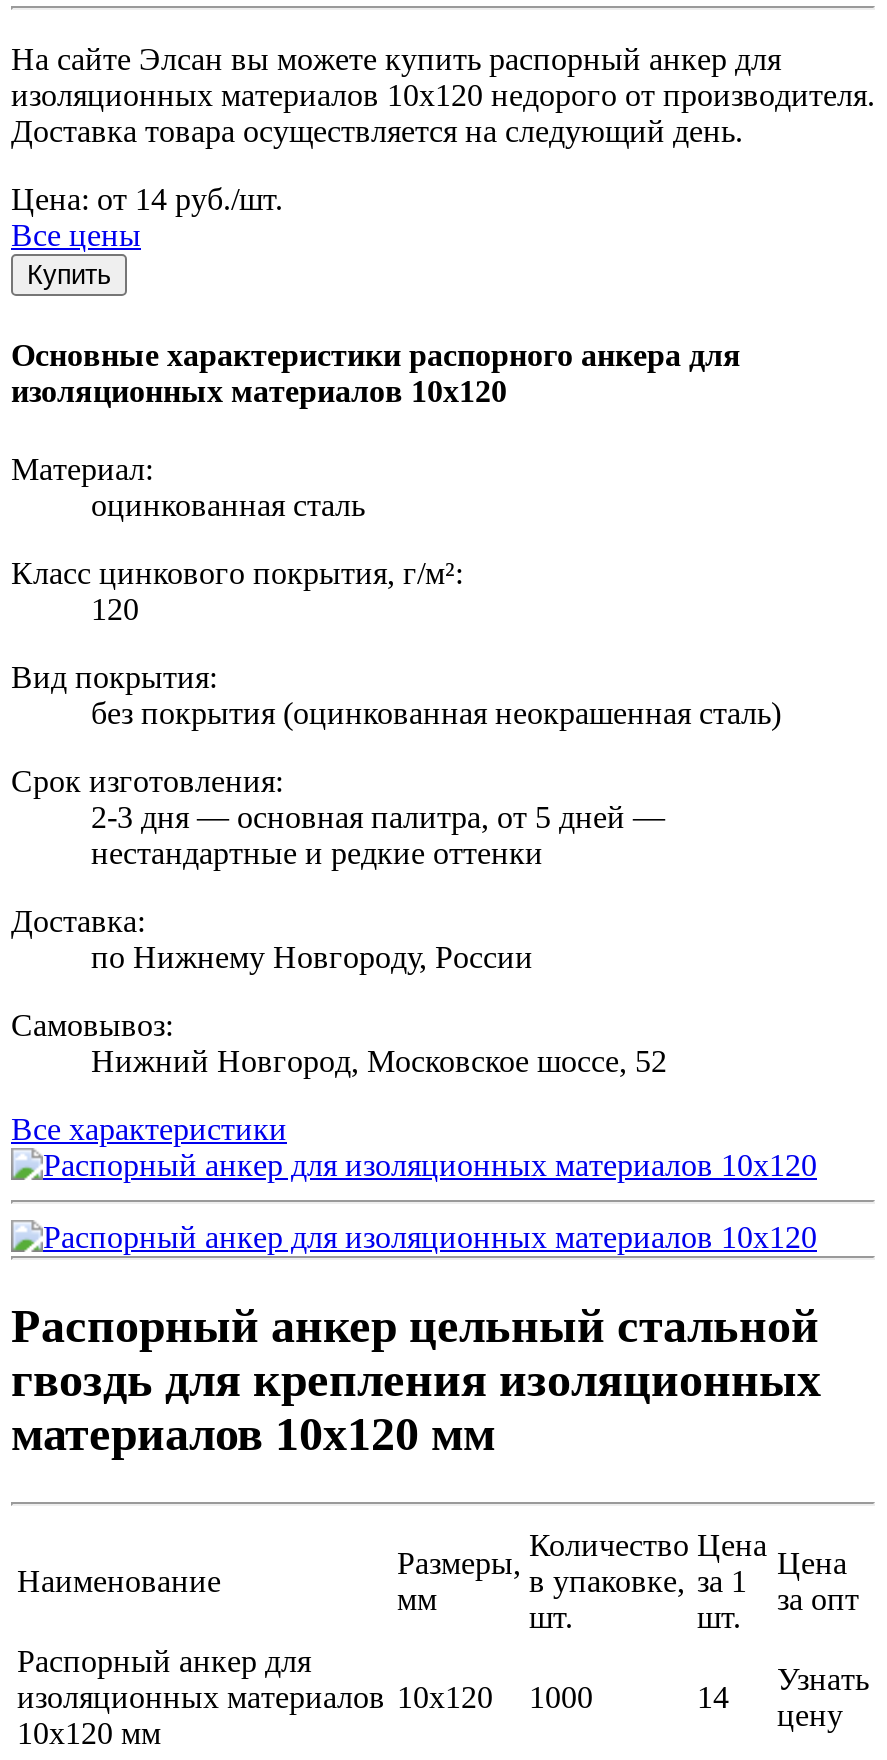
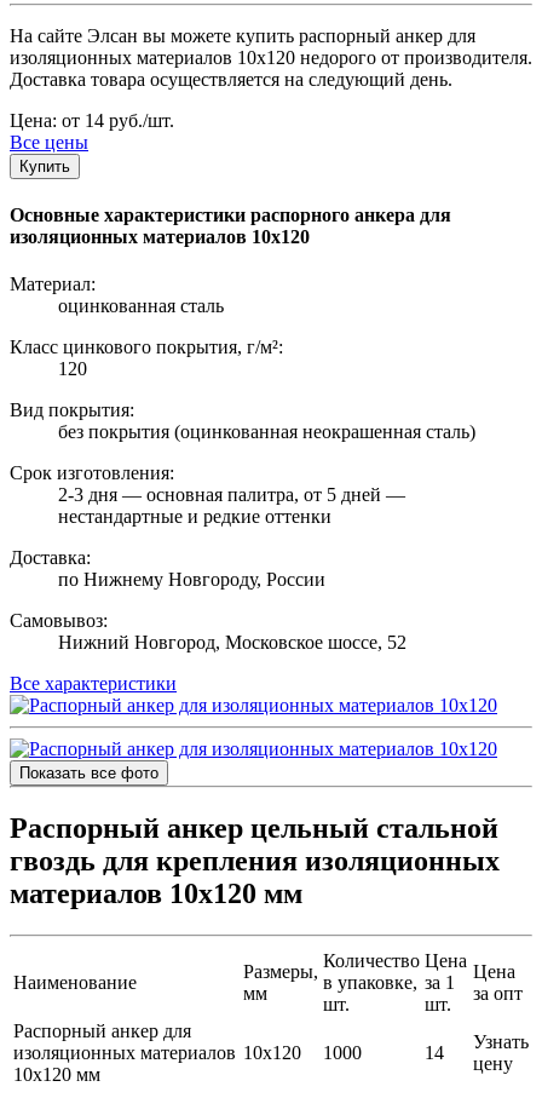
none -> [19,764,158,783] Показать все фото

